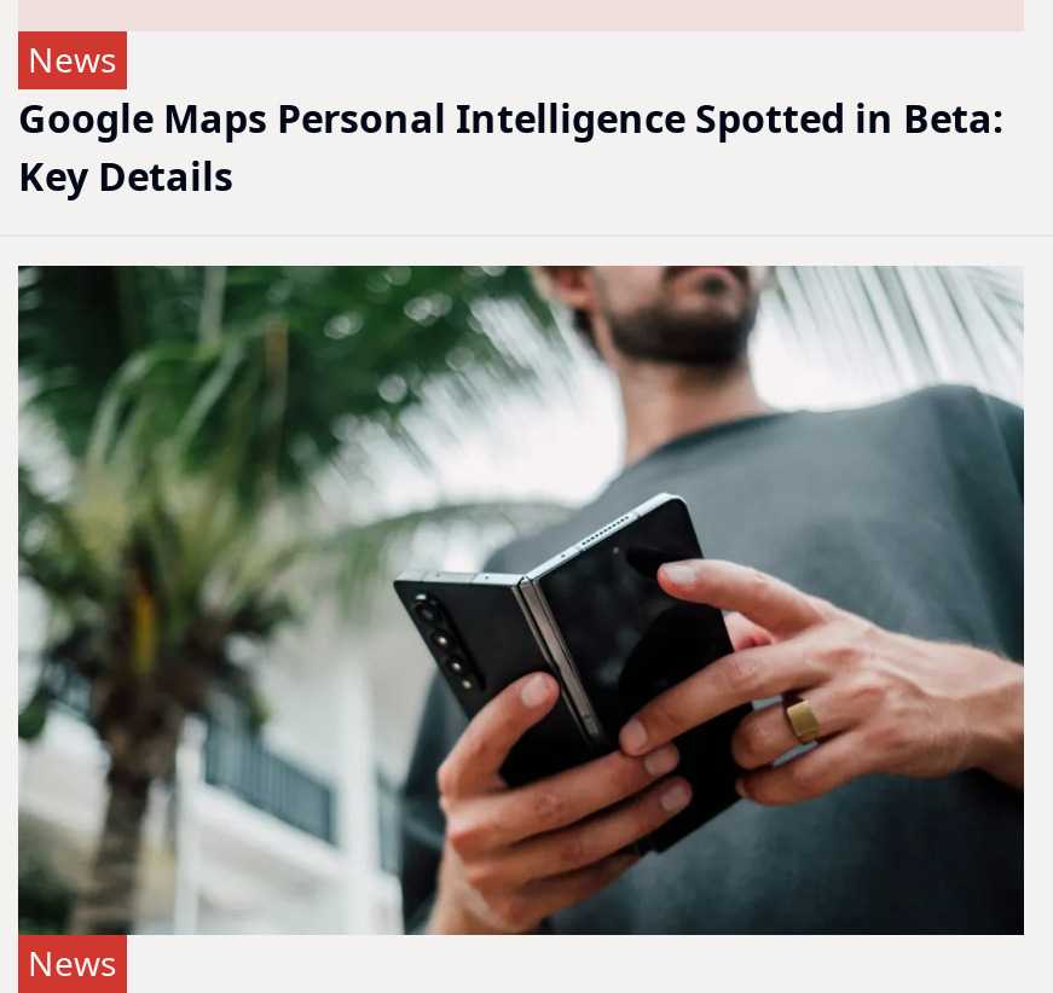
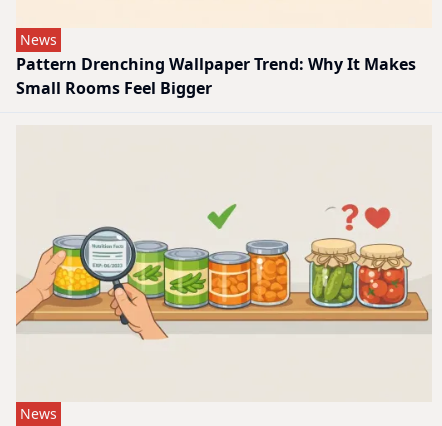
[18,91,1005,202] Google Maps Personal Intelligence Spotted in Beta: | Key Details -> [16,53,416,99] Pattern Drenching Wallpaper Trend: Why It Makes | Small Rooms Feel Bigger
[16,265,1026,939] [image] -> [16,125,432,403] [image]

